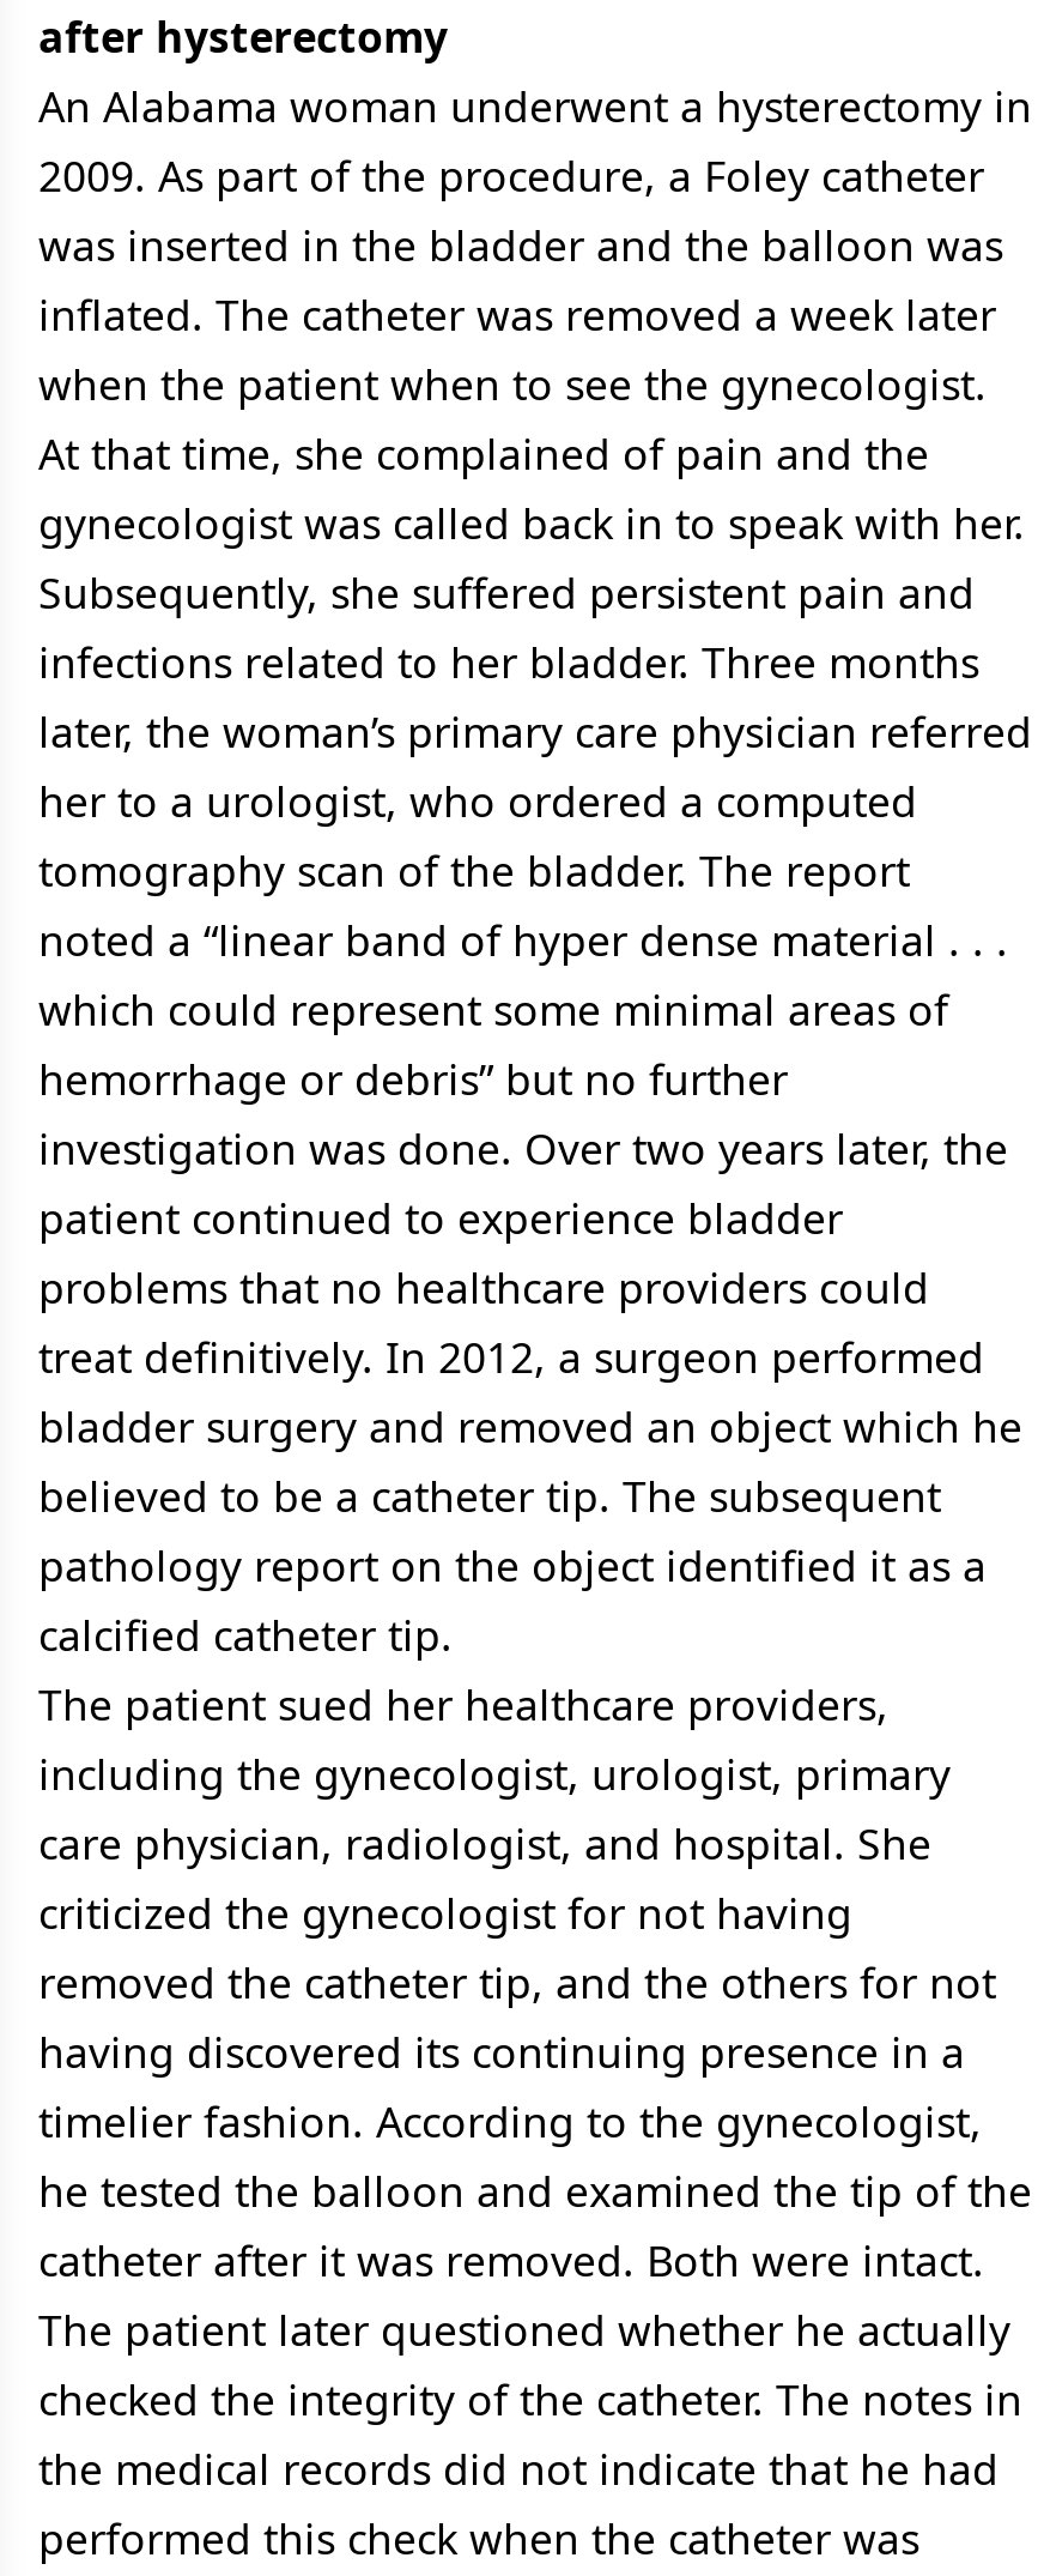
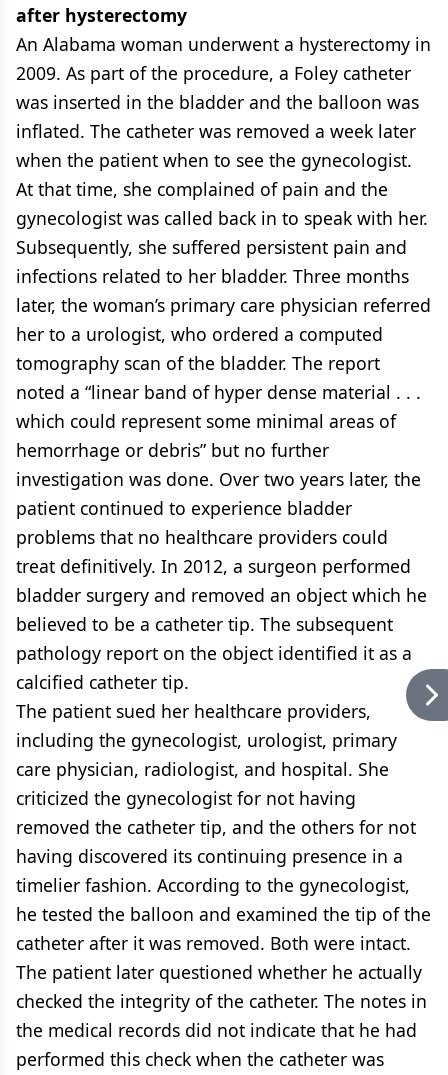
none -> [405,668,445,722] [image]

